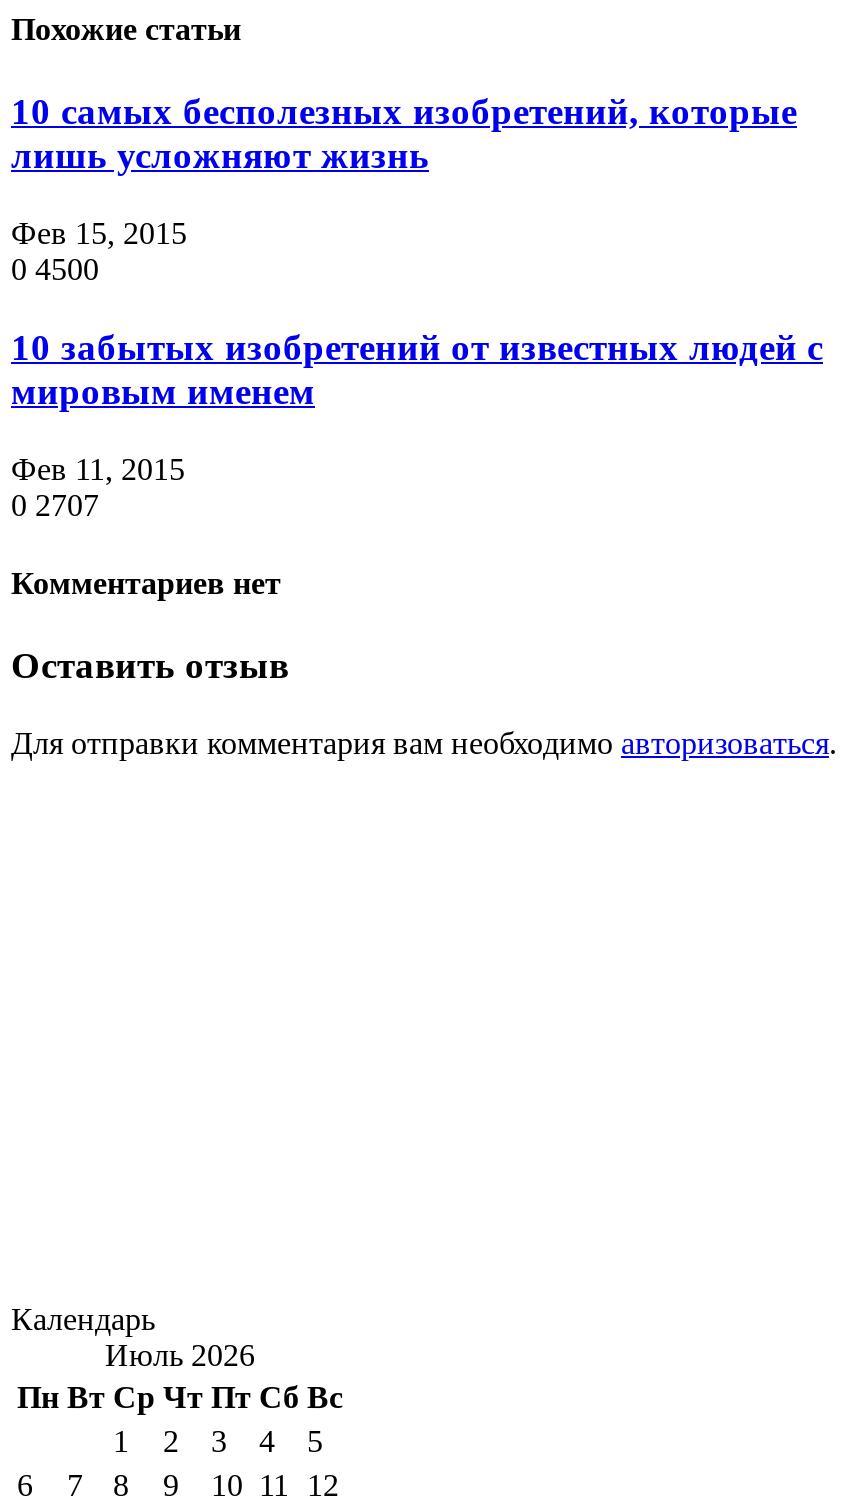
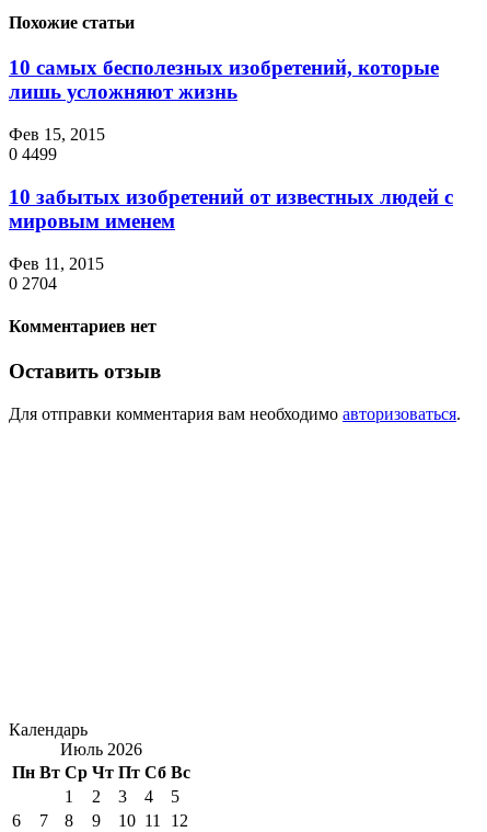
[11,252,99,286] 0 4500 -> [9,145,57,163] 0 4499
[11,487,99,521] 0 2707 -> [9,273,57,292] 0 2704

